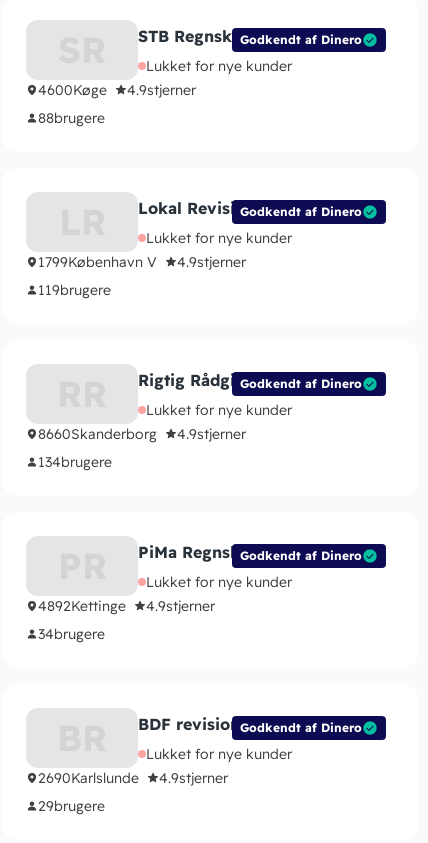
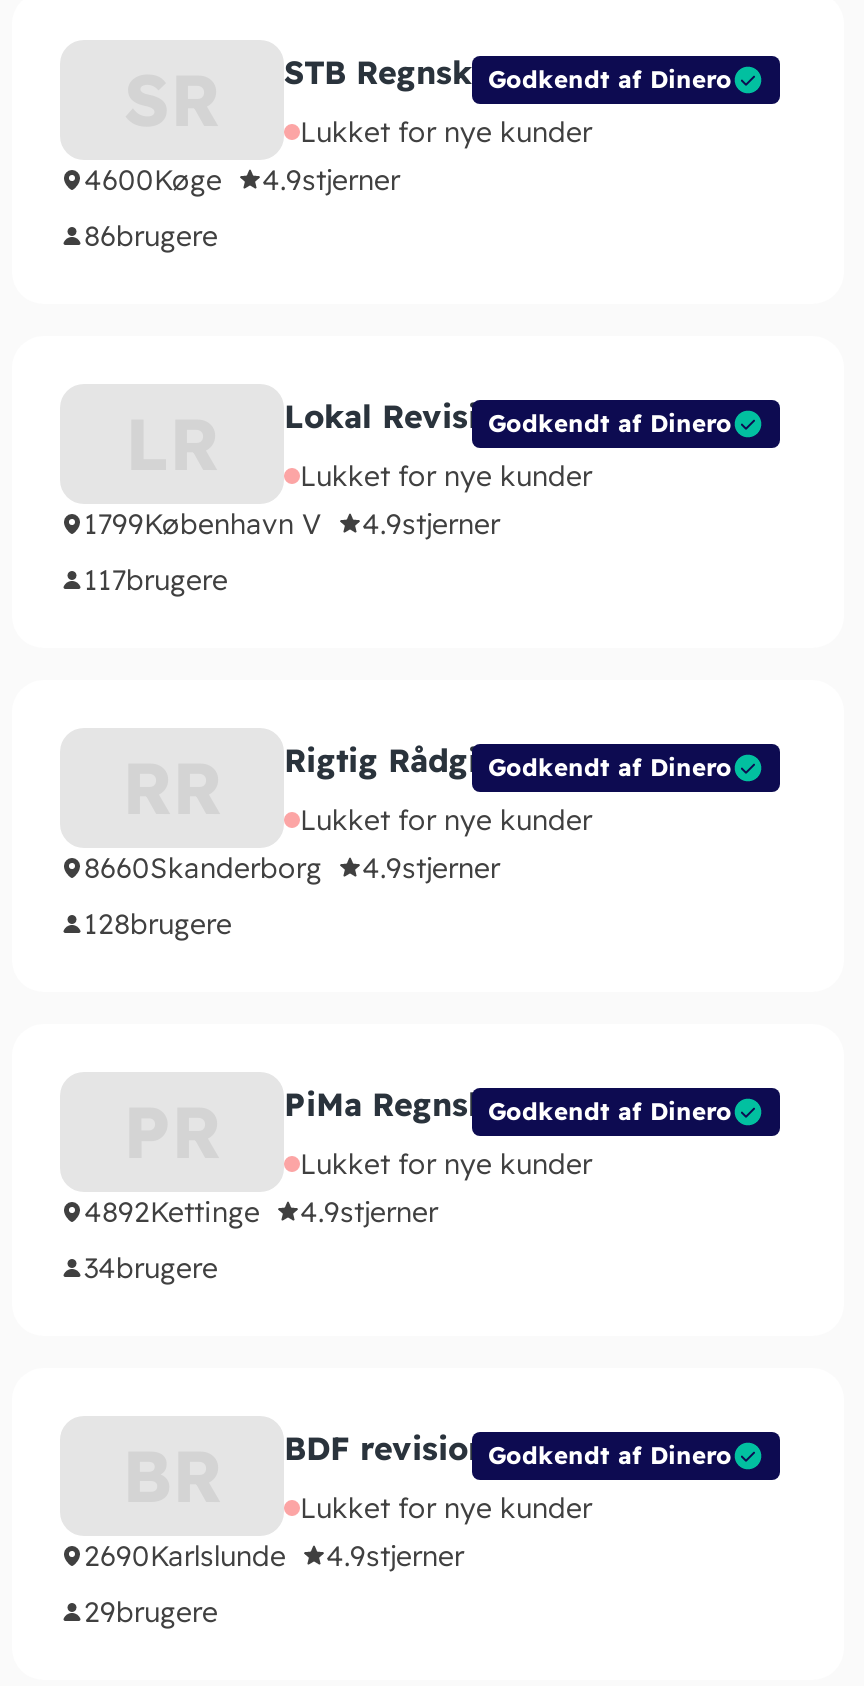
[38,109,105,127] 88brugere -> [84,219,218,255] 86brugere
[38,281,111,299] 119brugere -> [84,563,228,599] 117brugere
[38,453,112,471] 134brugere -> [84,907,232,943] 128brugere

